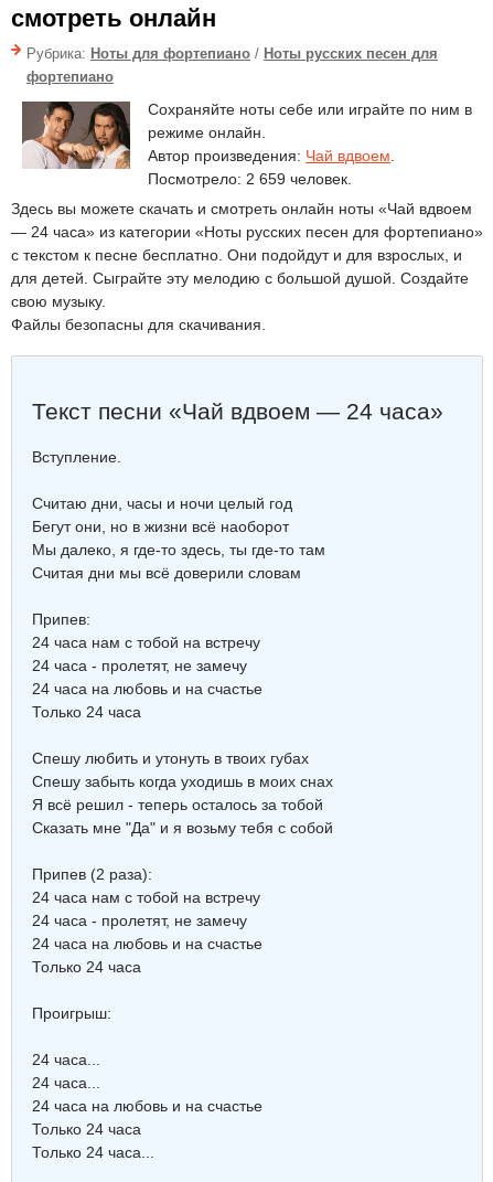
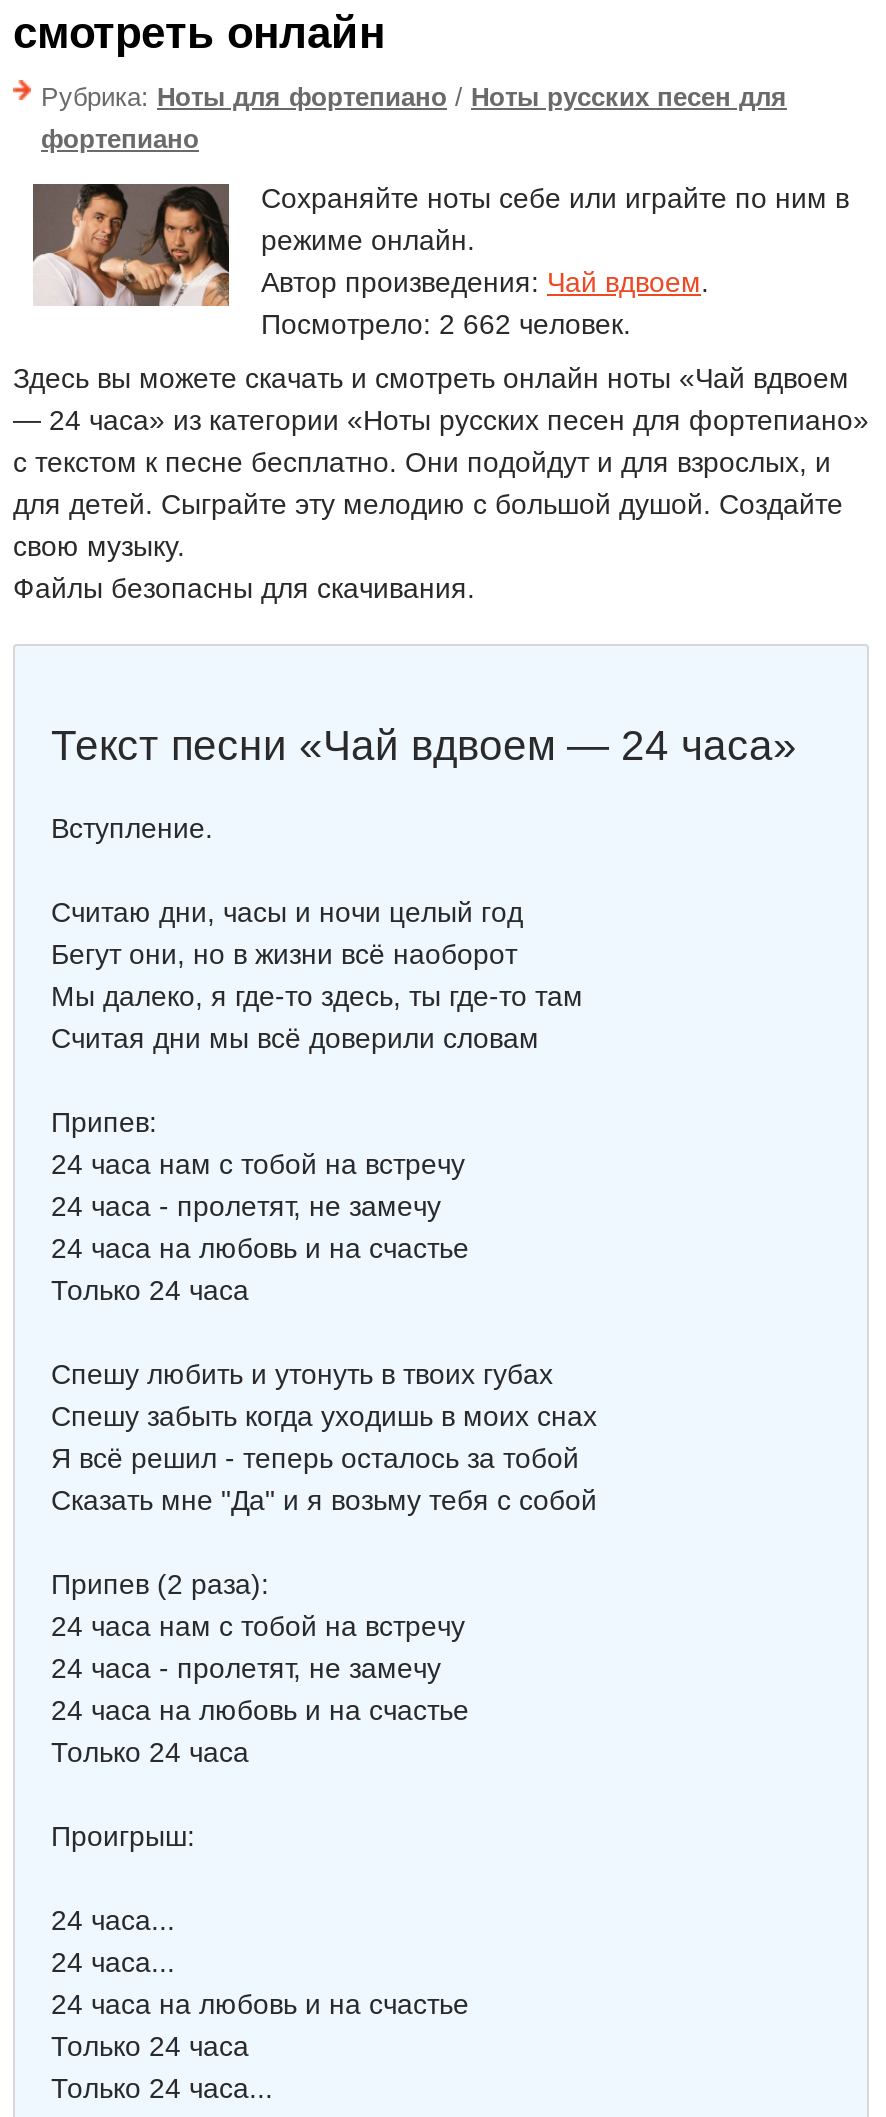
[148,170,352,188] Посмотрело: 2 659 человек. -> [261,308,631,340] Посмотрело: 2 662 человек.

